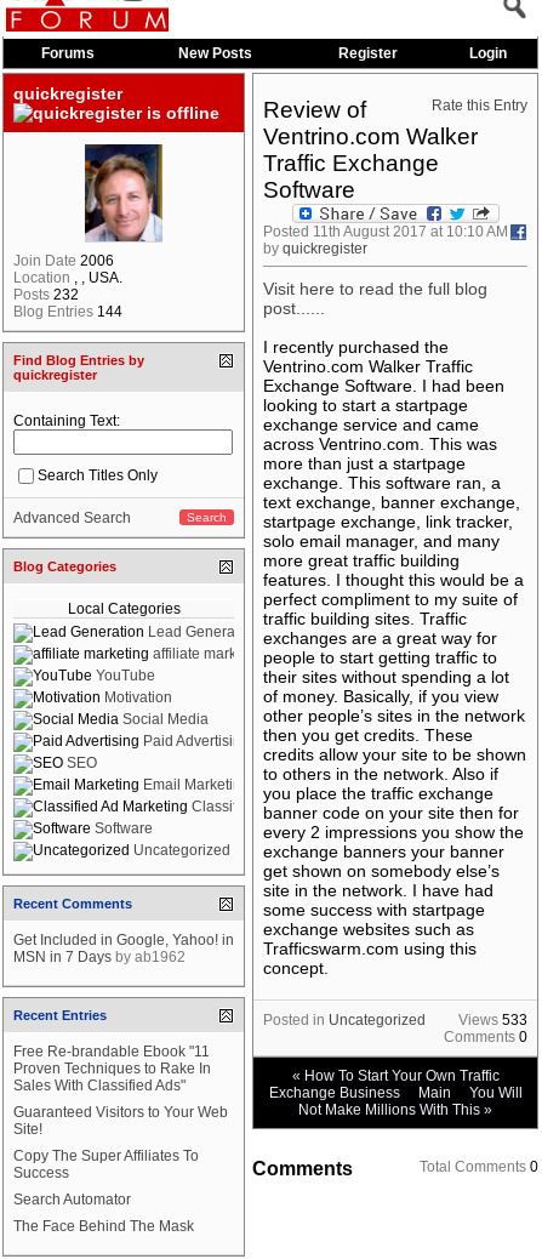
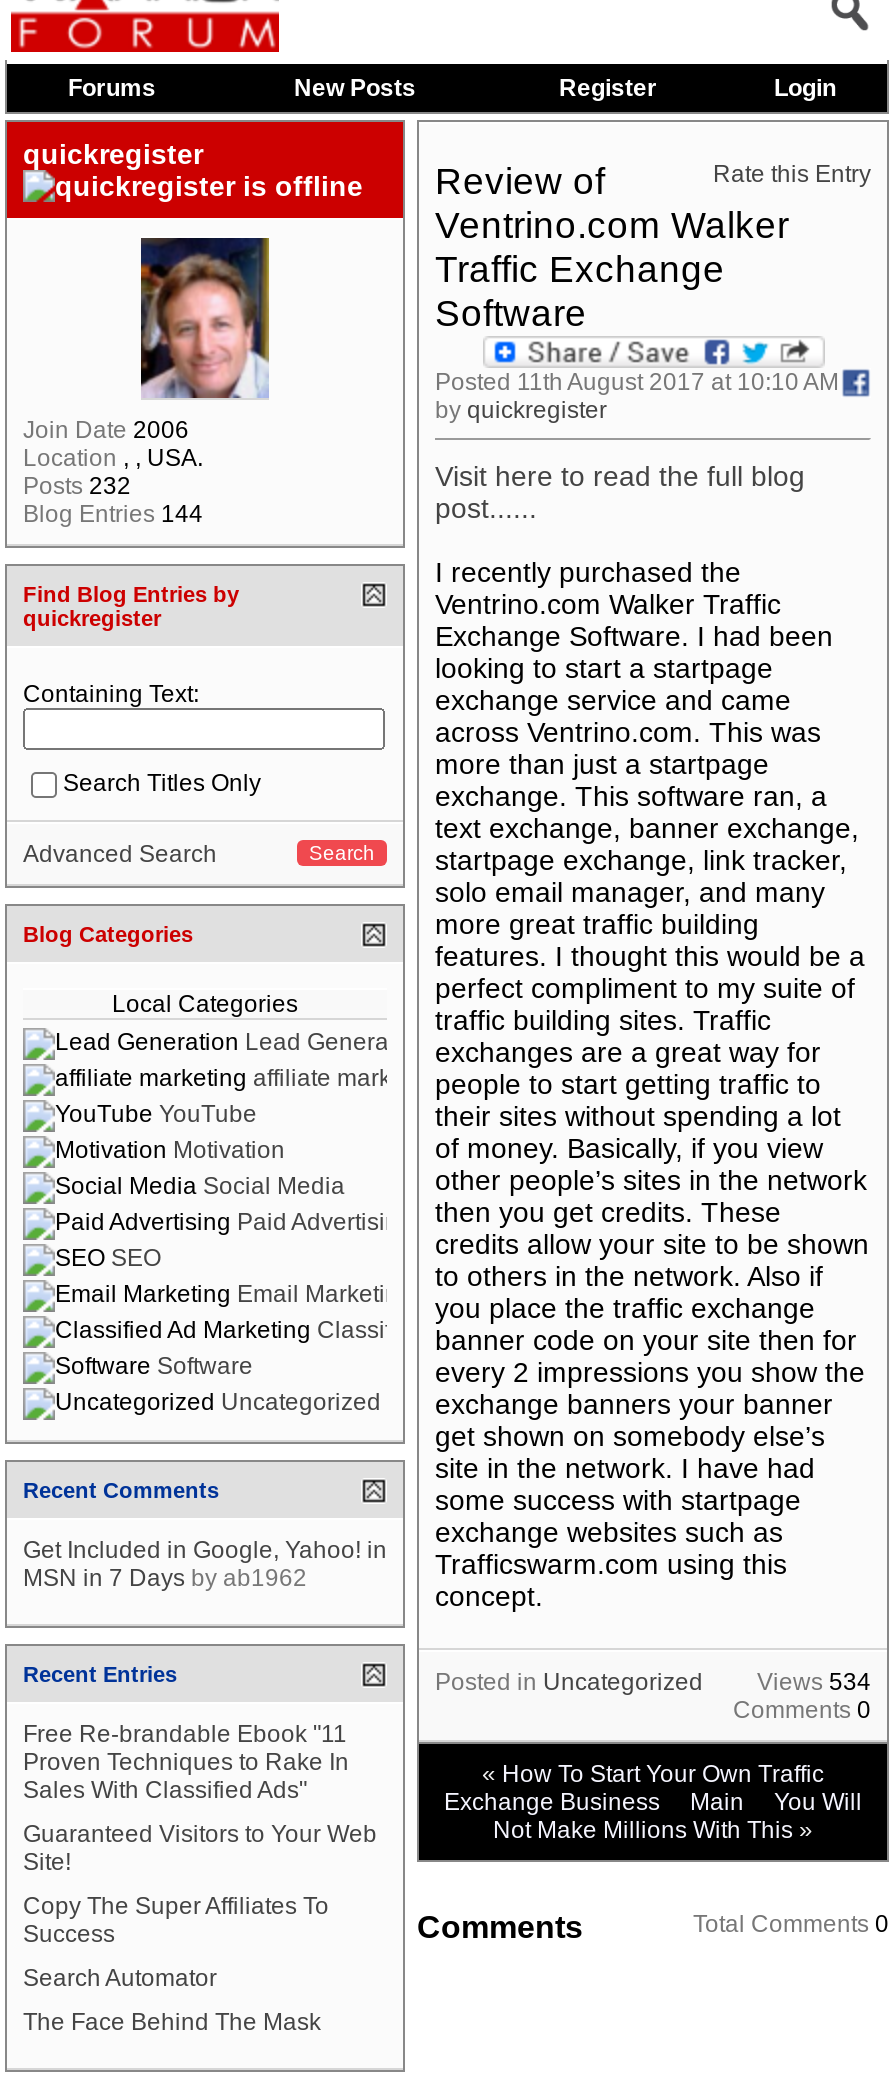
[263,1012,527,1029] Posted in Uncategorized Views 533 -> [435,1668,871,1696] Posted in Uncategorized Views 534

